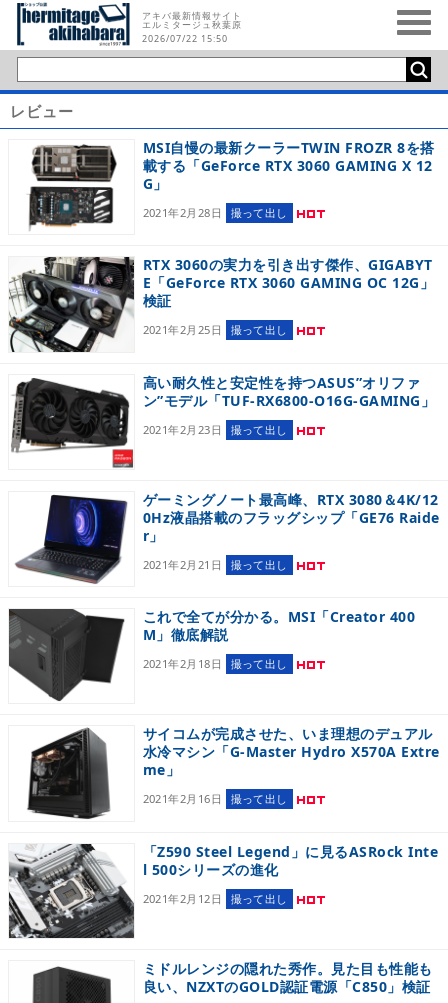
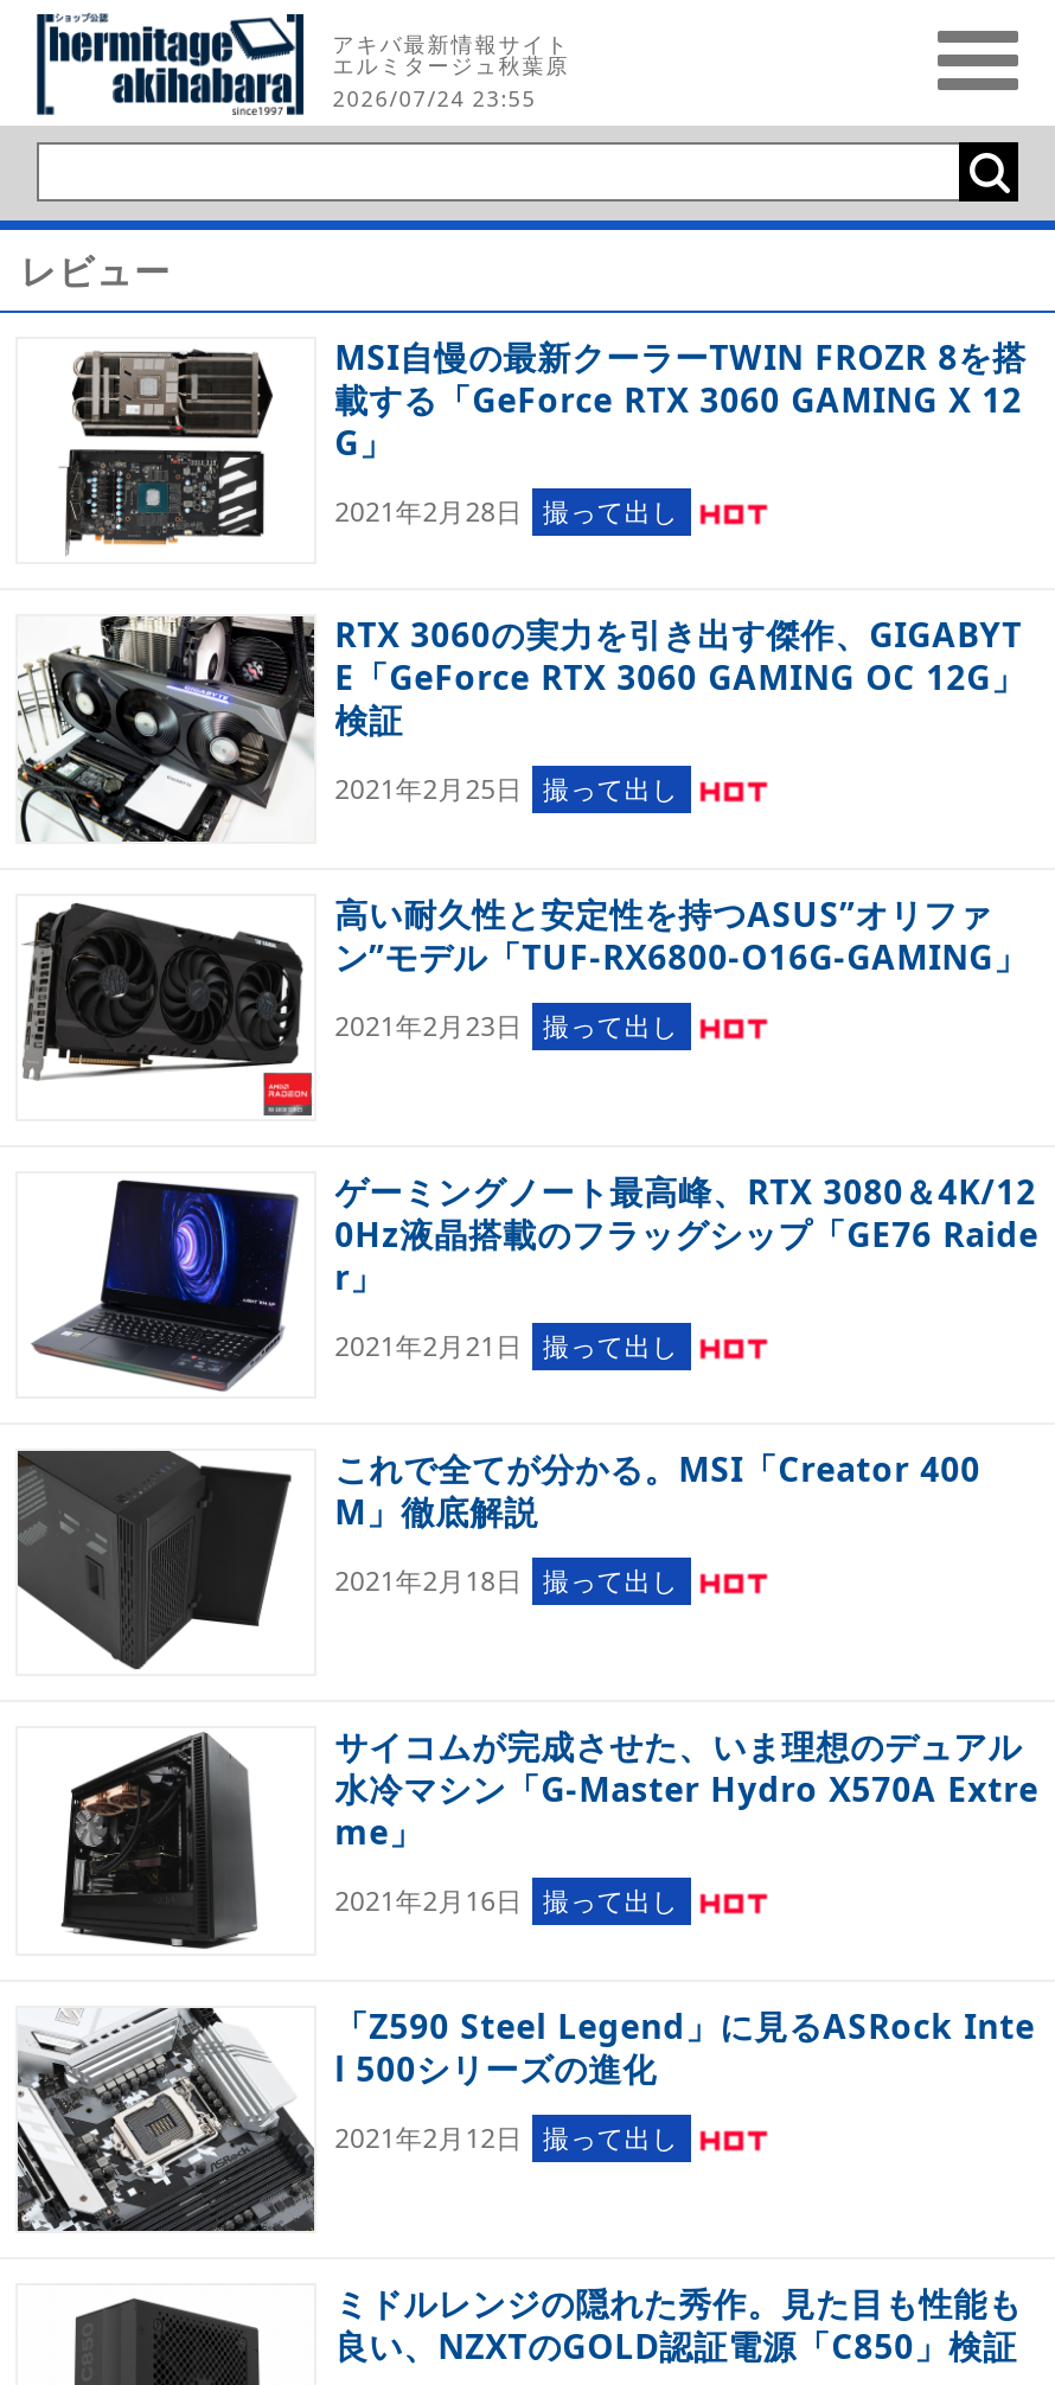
[142,32,228,45] 2026/07/22 15:50 -> [333,83,537,114] 2026/07/24 23:55

